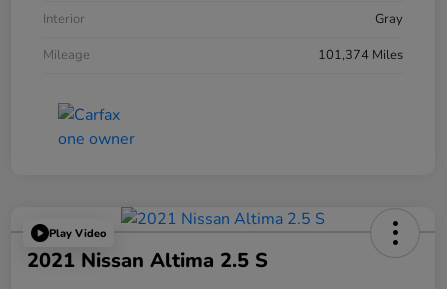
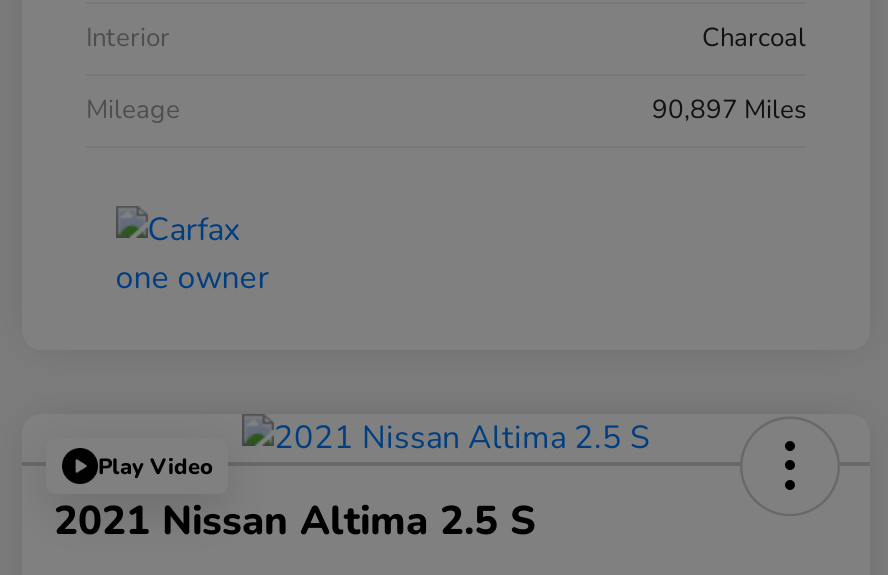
[375,10,403,28] Gray -> [702,20,806,56] Charcoal
[318,46,403,64] 101,374 Miles -> [652,92,806,128] 90,897 Miles

